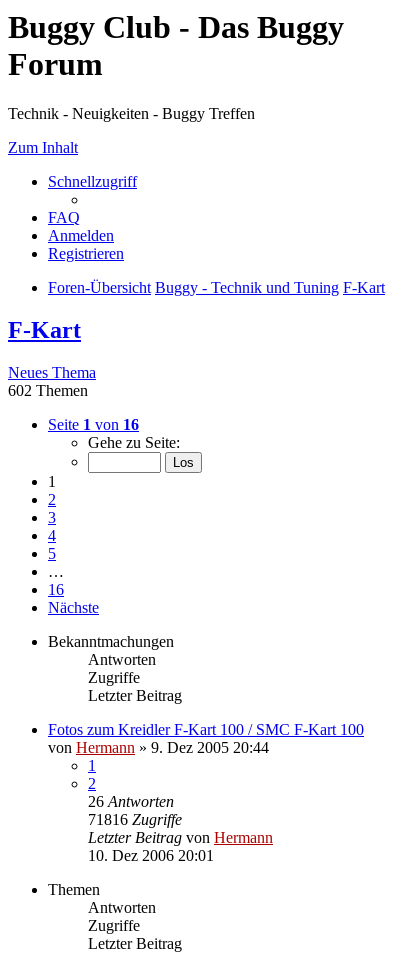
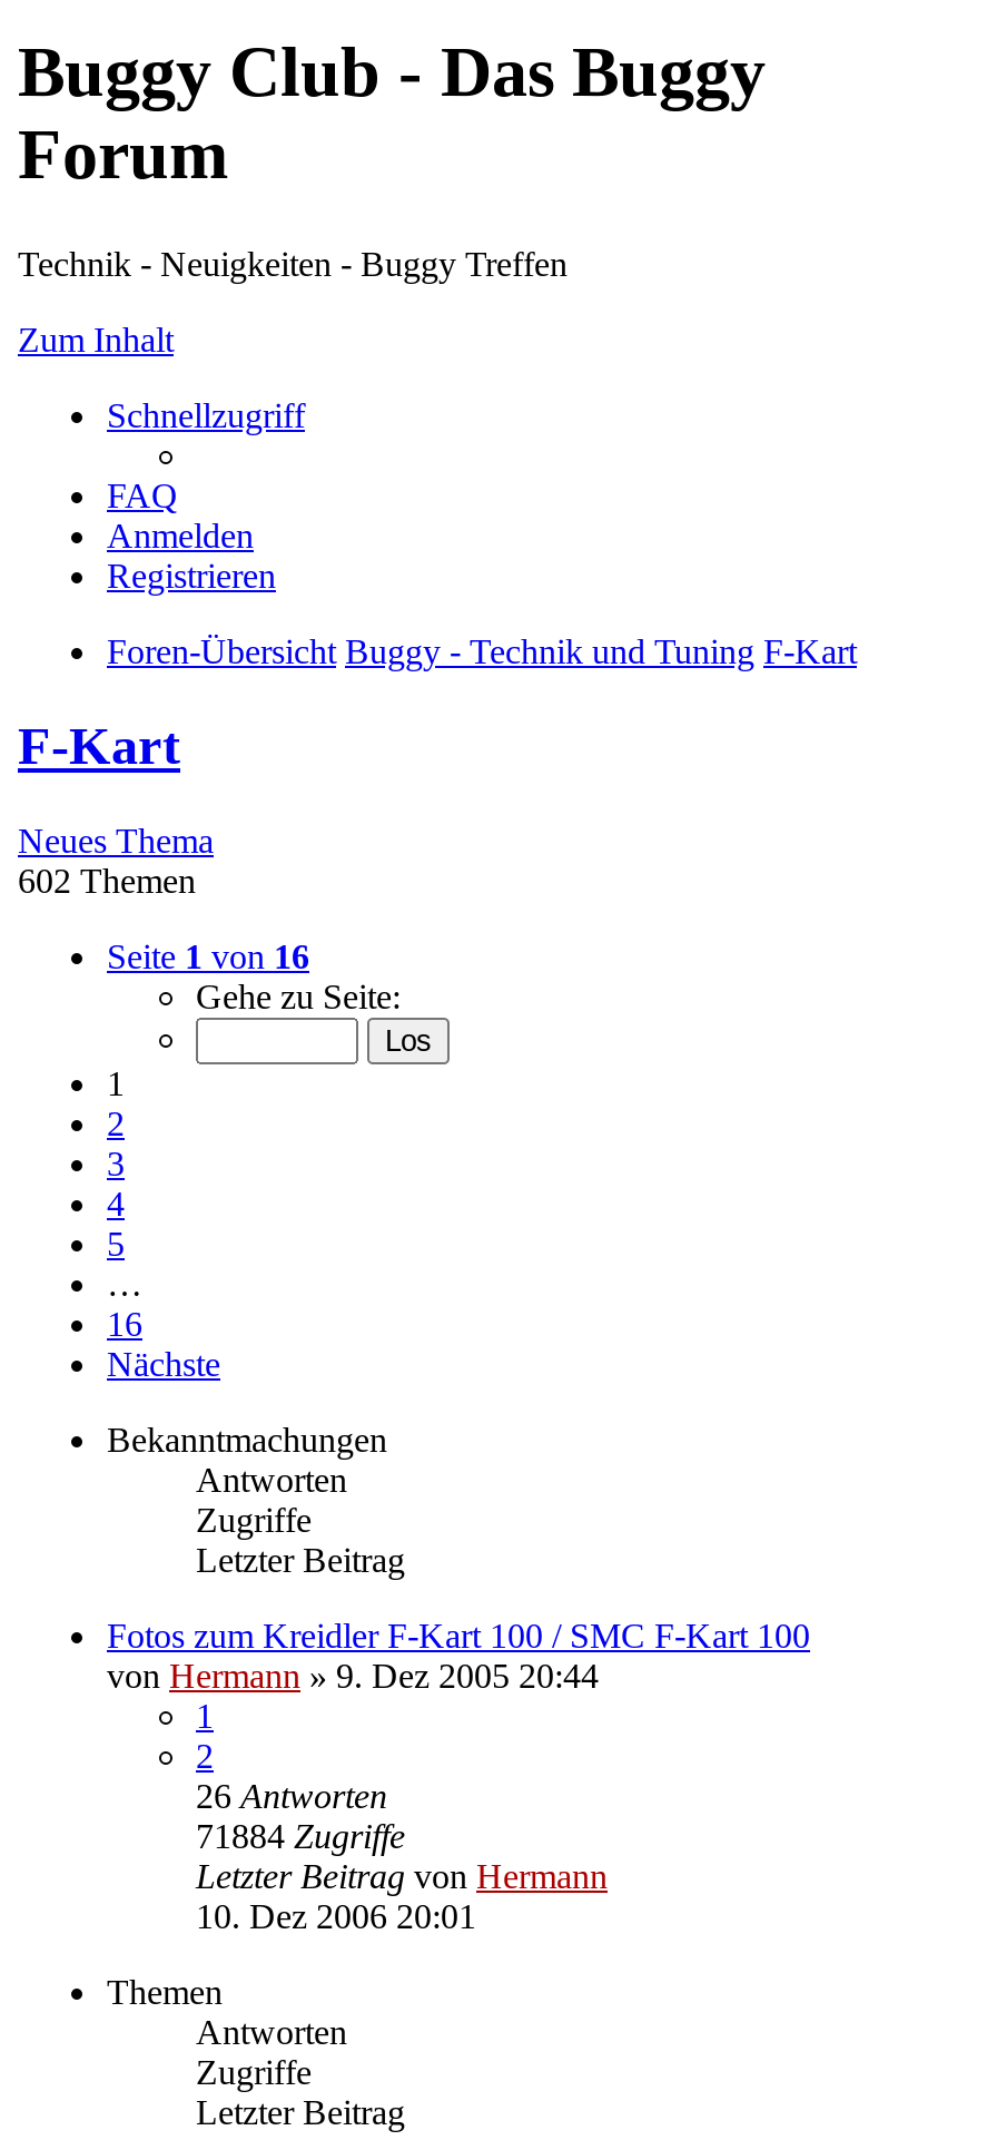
[88,811,182,828] 71816 Zugriffe -> [196,1816,405,1854] 71884 Zugriffe

